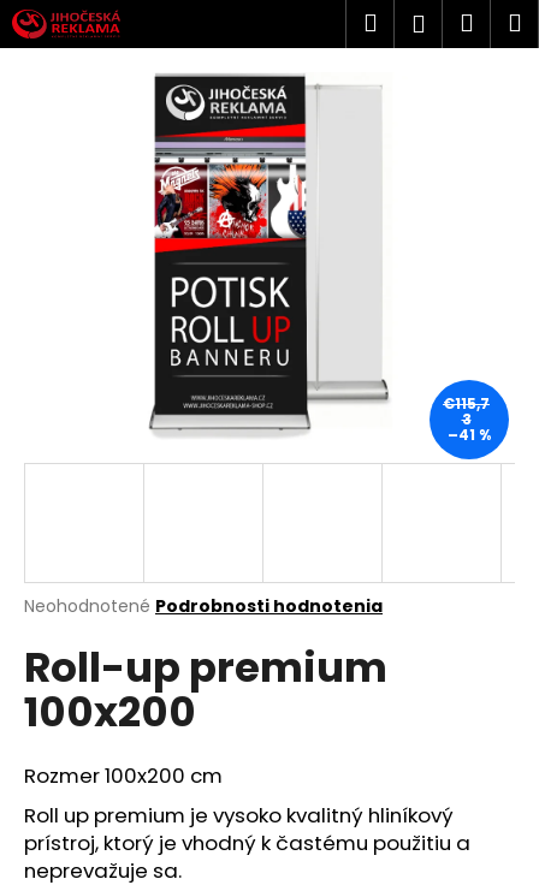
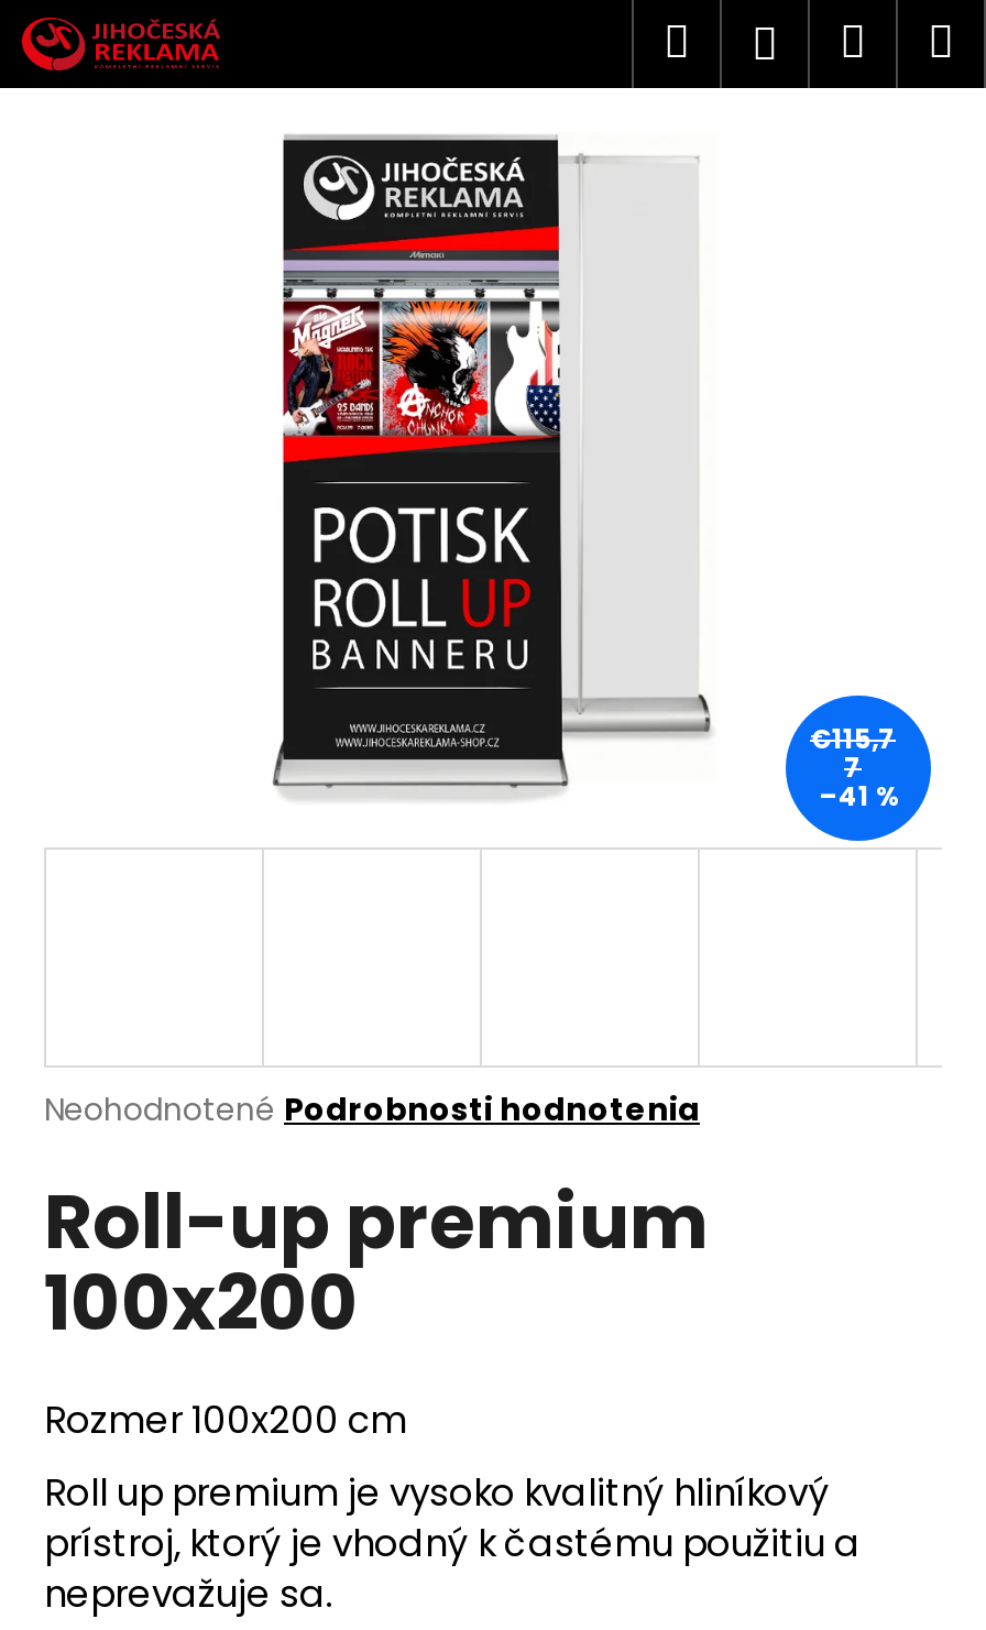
[461,409,471,430] 3 -> [844,749,862,786] 7

